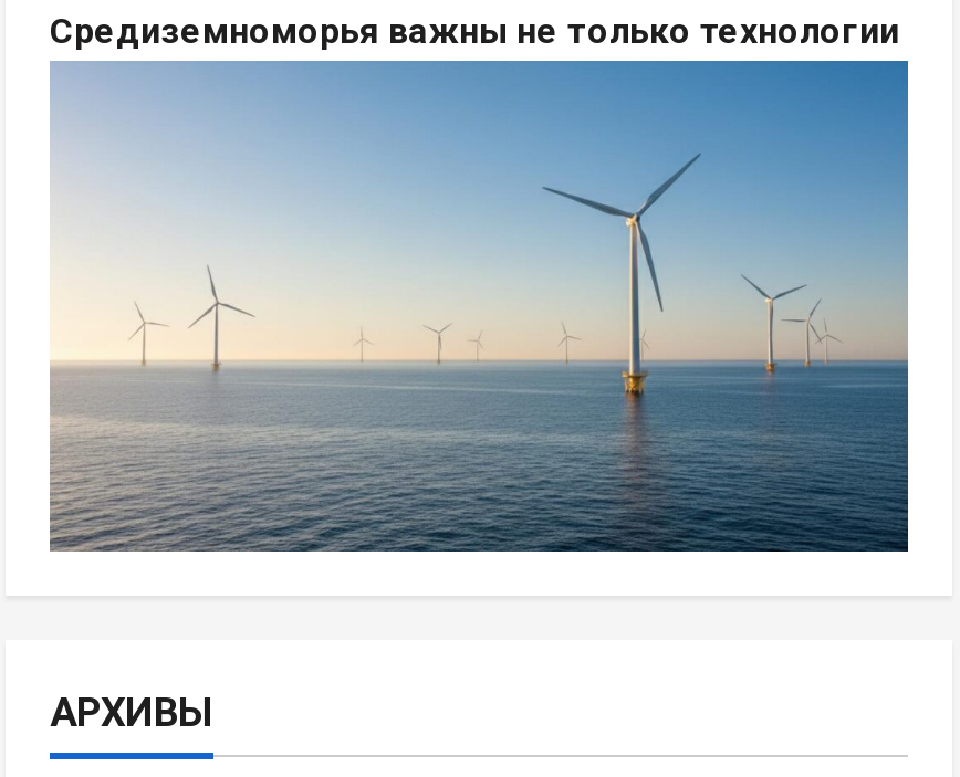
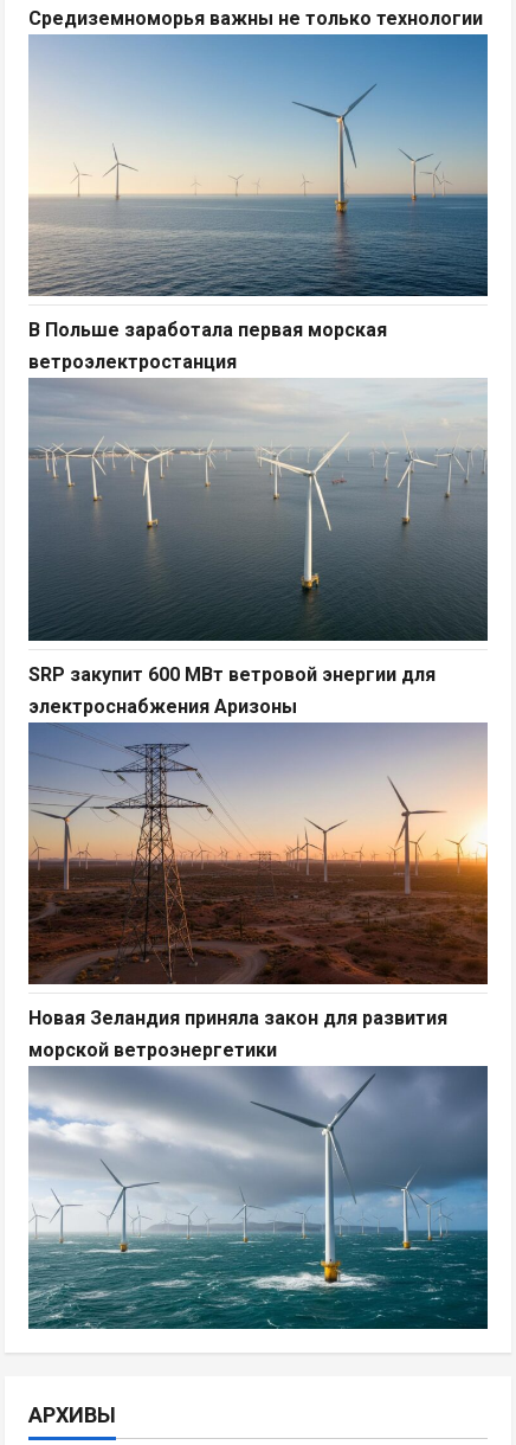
none -> [27,378,489,717] [image] | SRP закупит 600 МВт ветровой энергии для | электроснабжения Аризоны
none -> [27,721,489,1061] [image] | Новая Зеландия приняла закон для развития | морской ветроэнергетики
none -> [28,319,387,373] В Польше заработала первая морская | ветроэлектростанция
none -> [28,1066,488,1329] [image]

